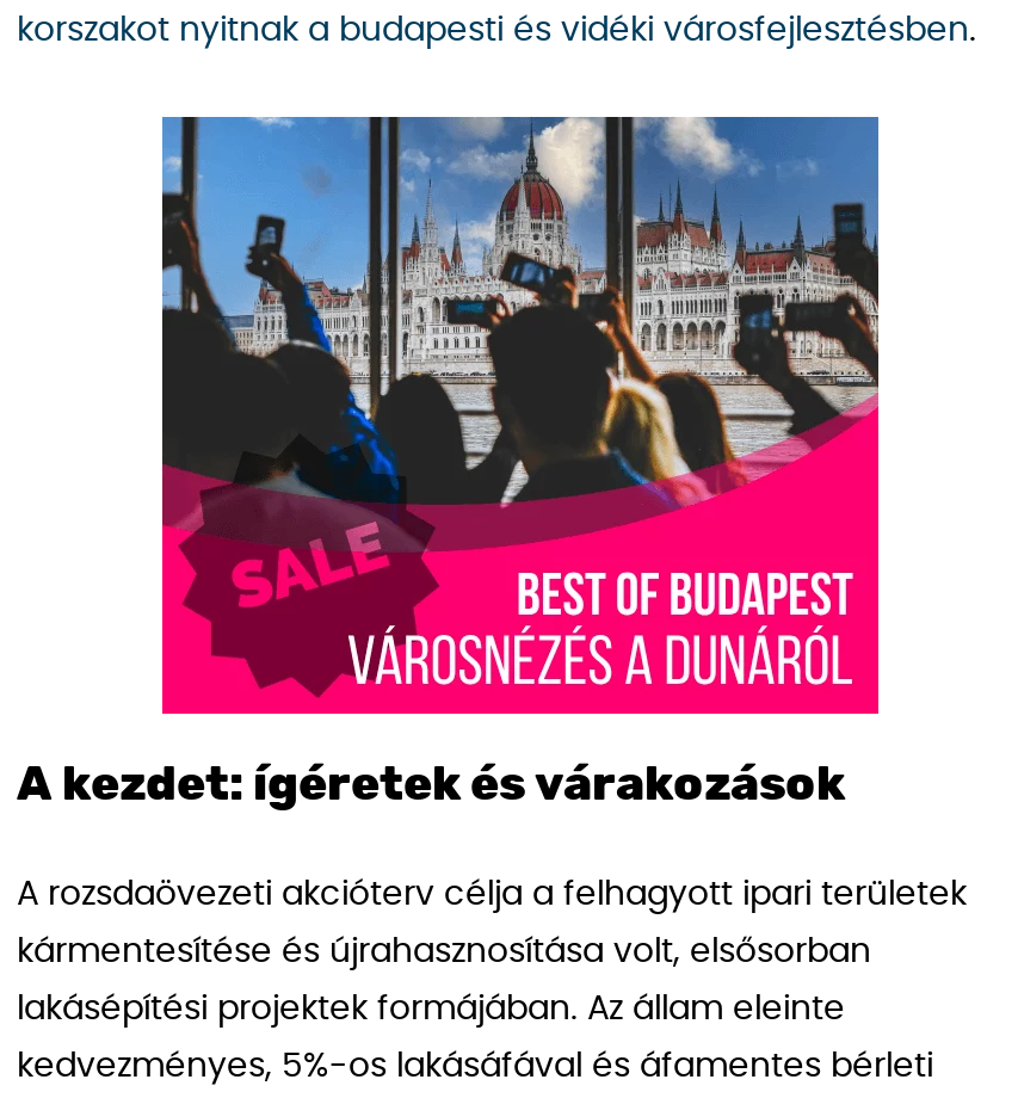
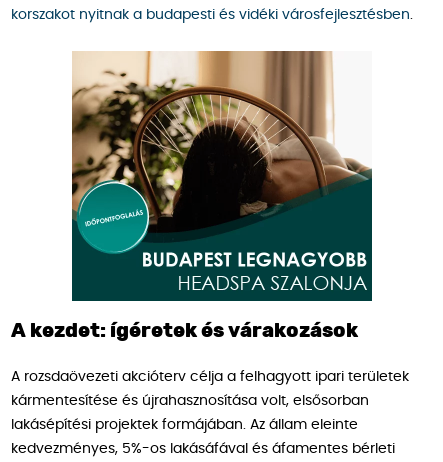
[160,113,881,717] [image] -> [71,50,373,302] [image]

